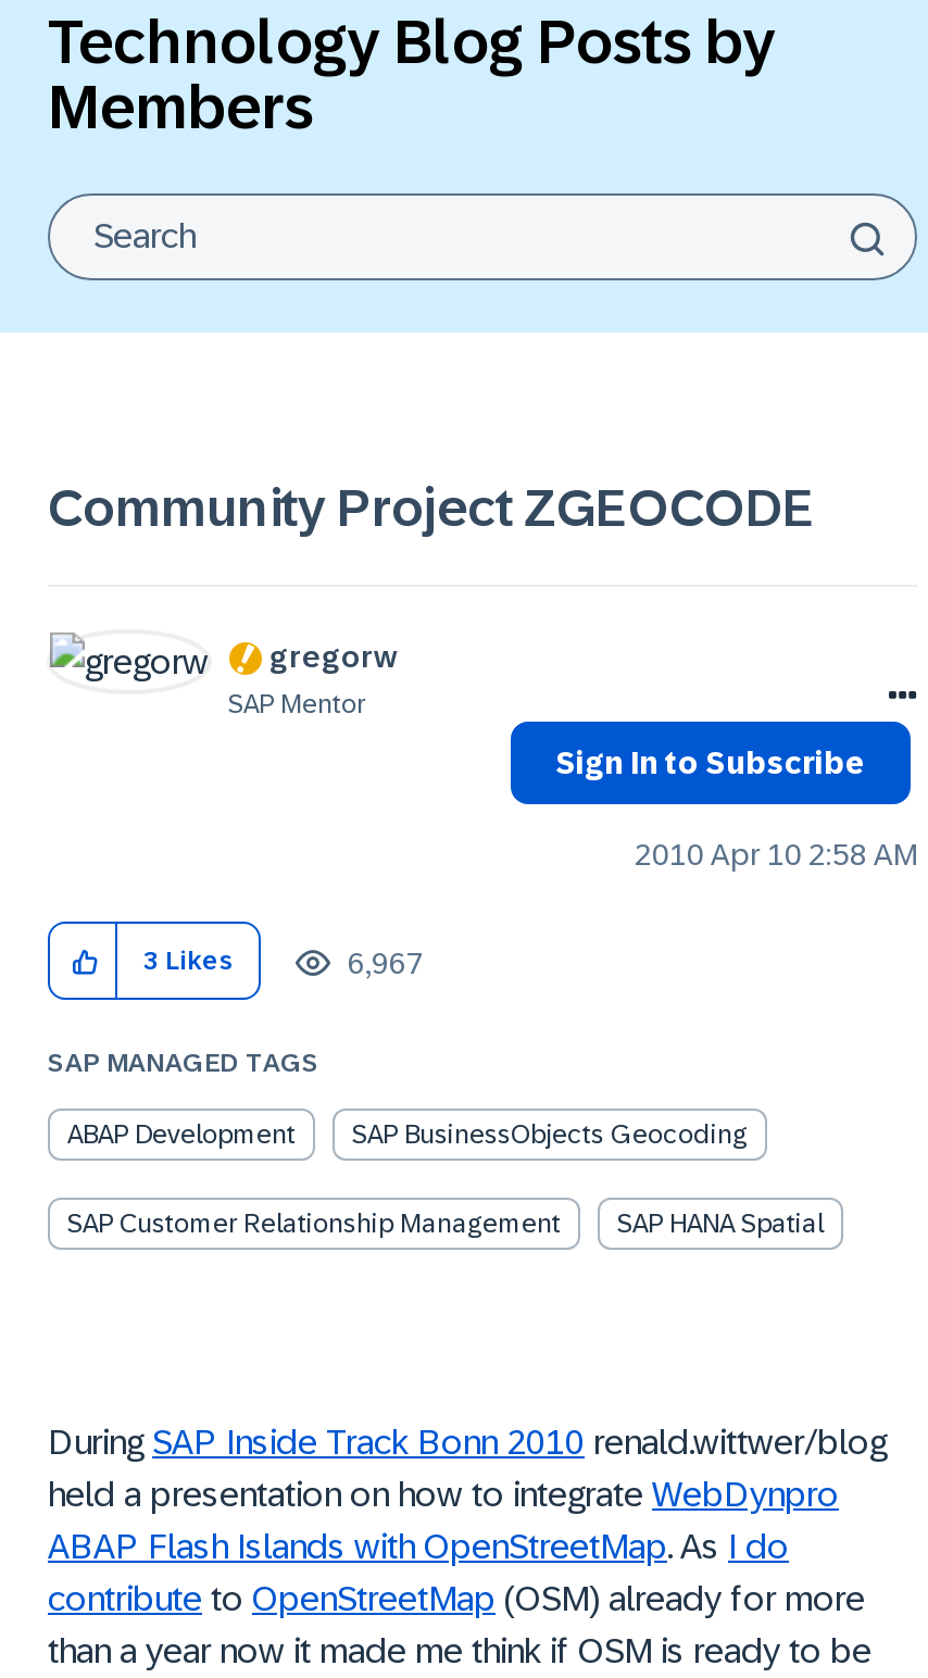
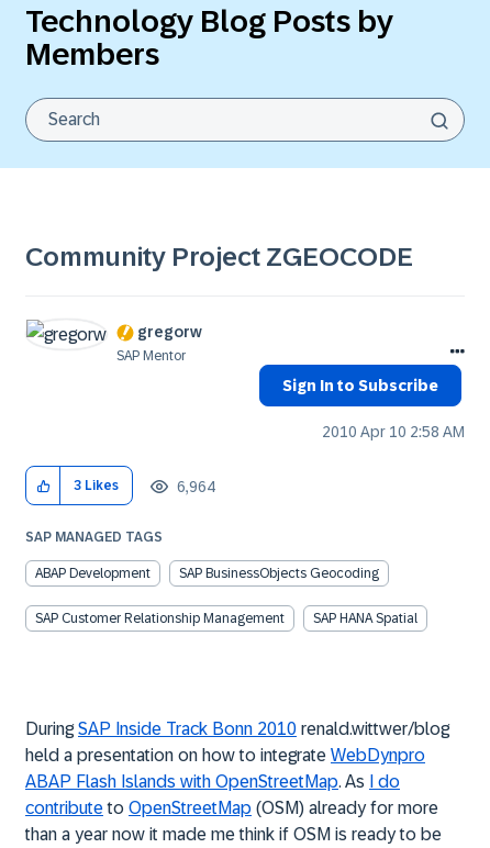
[348,945,424,980] 6,967 -> [177,478,215,495] 6,964

